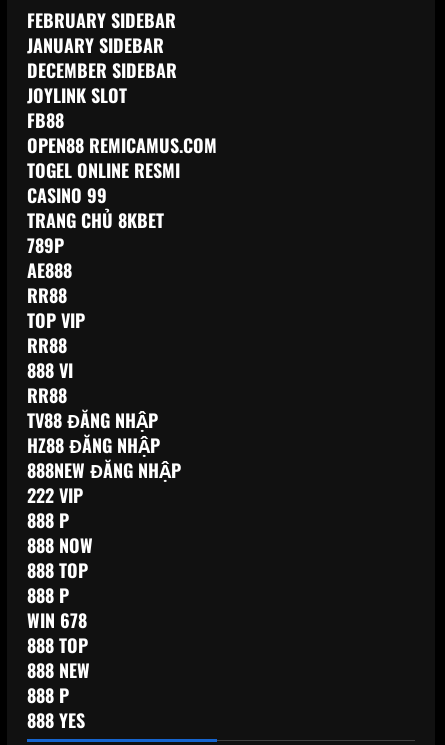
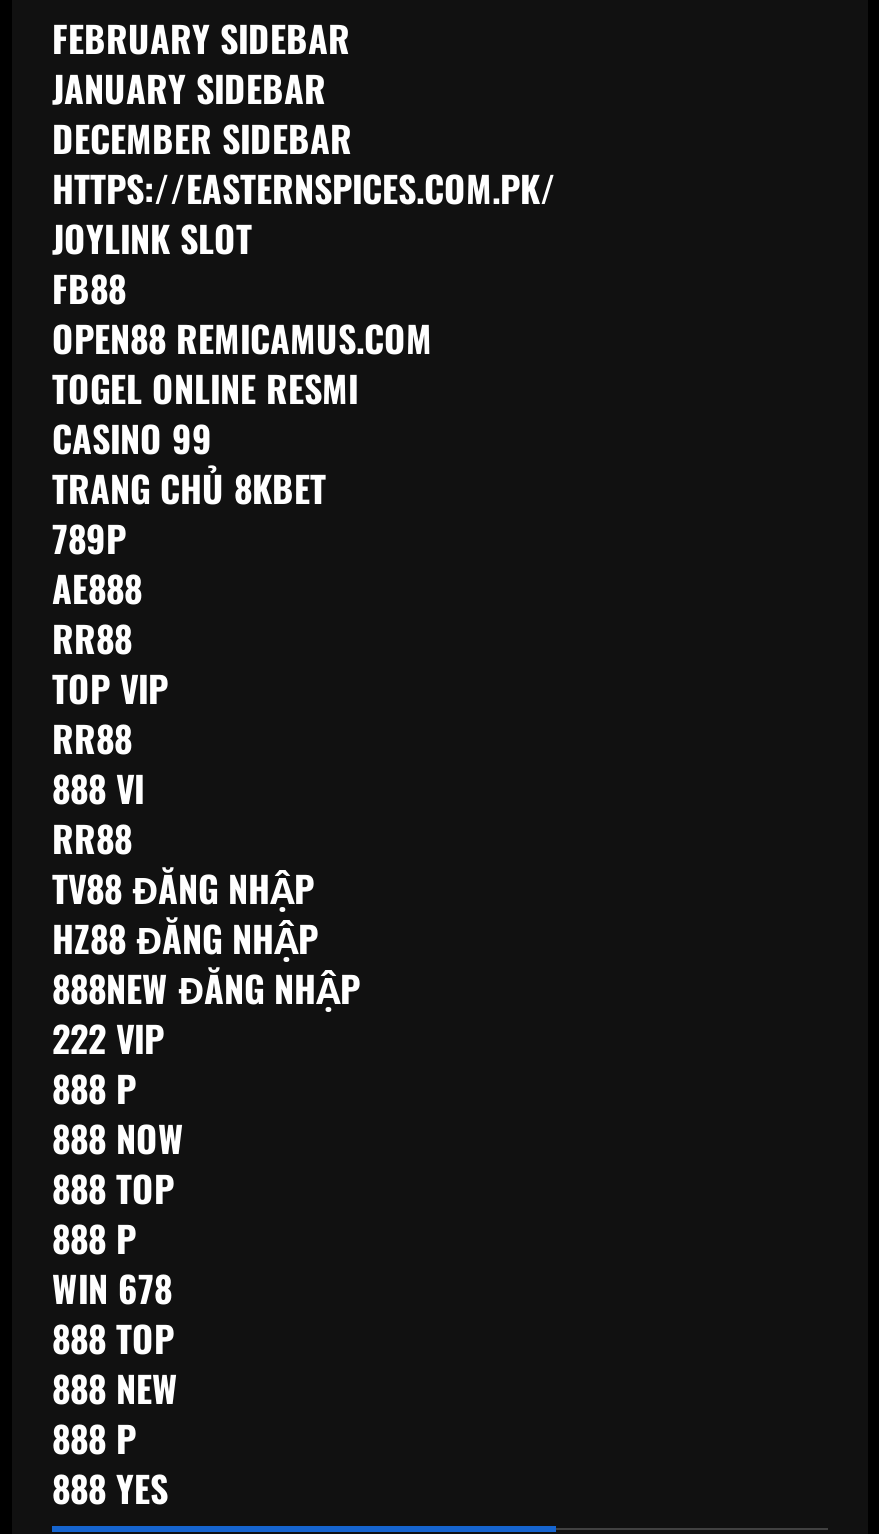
none -> [52,162,556,214] HTTPS://EASTERNSPICES.COM.PK/

